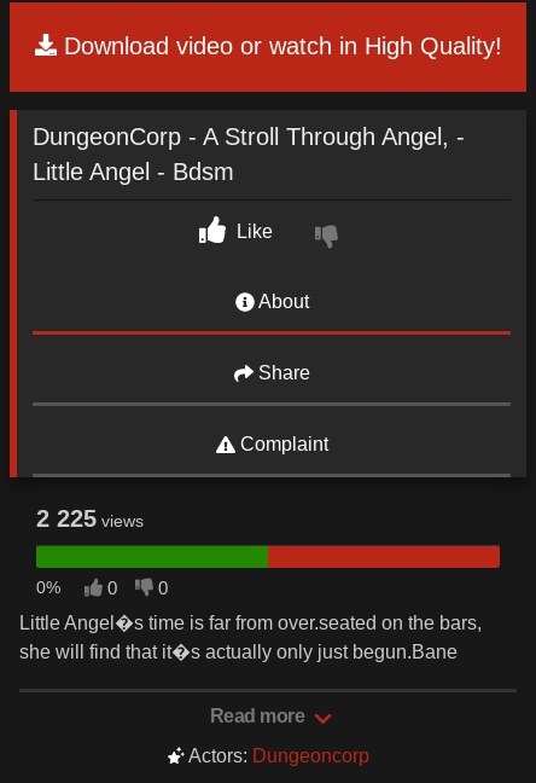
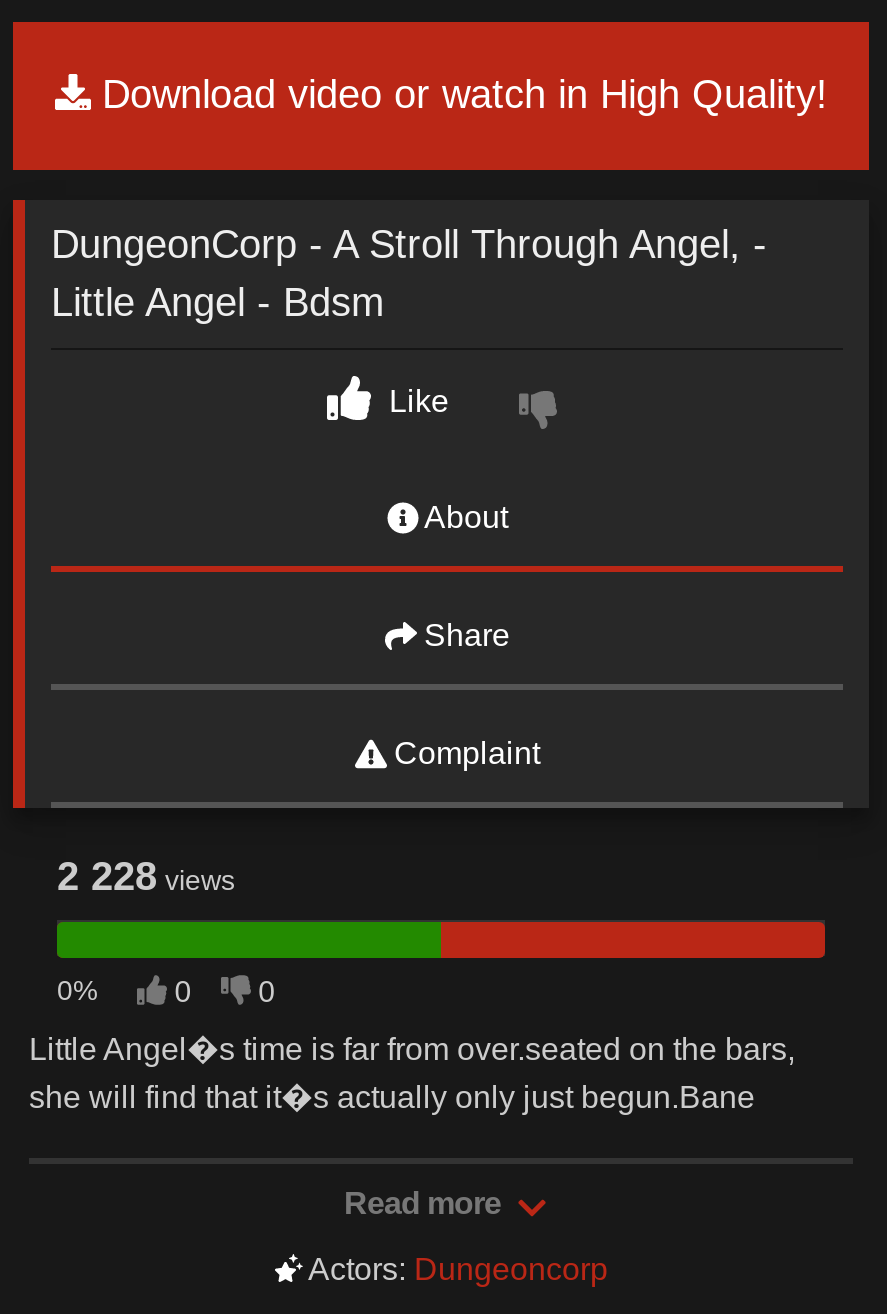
[36,505,144,531] 2 225 views -> [57,853,235,897] 2 228 views

